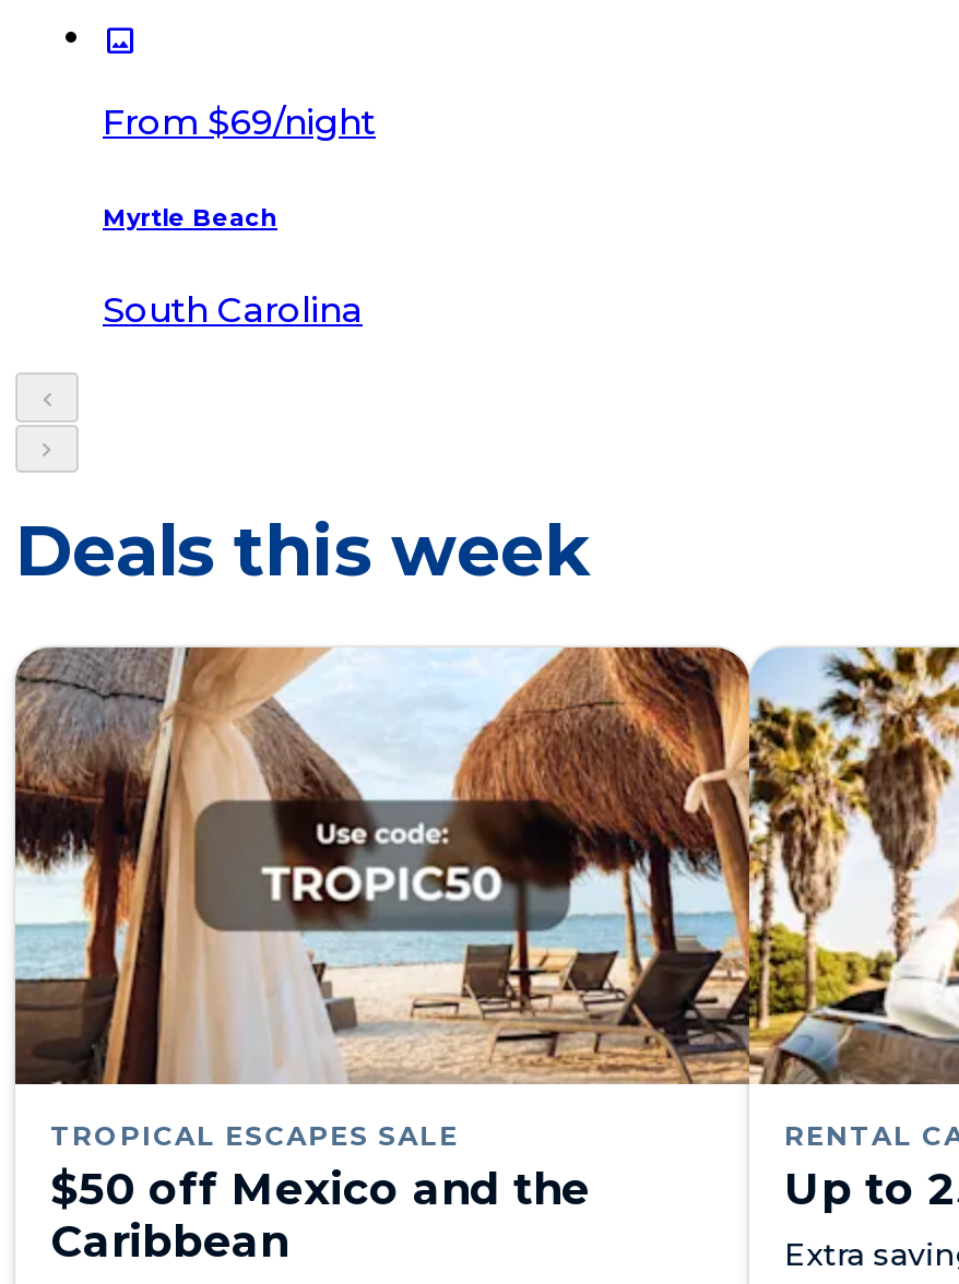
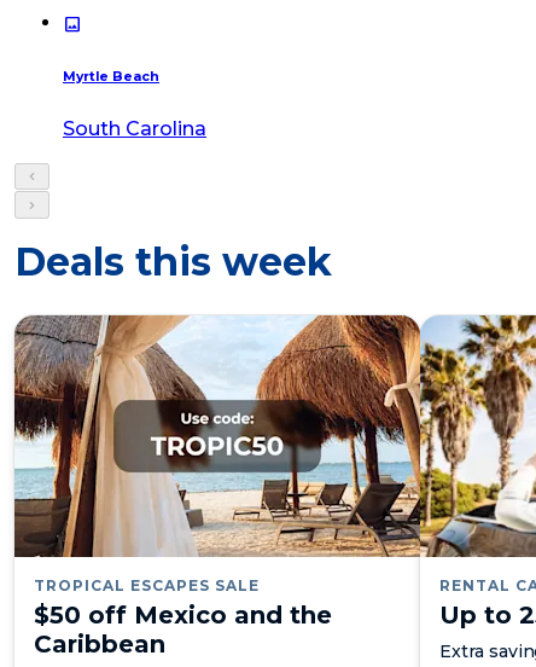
[103,100,376,142] From $69/night -> none

